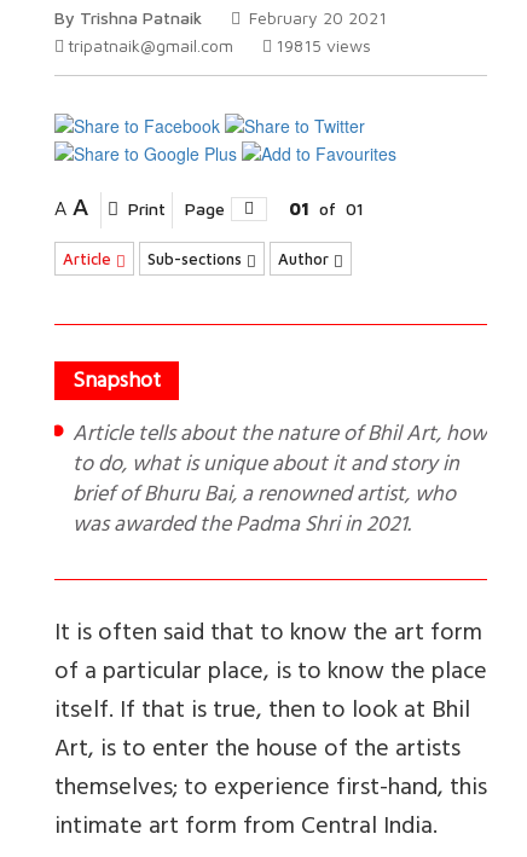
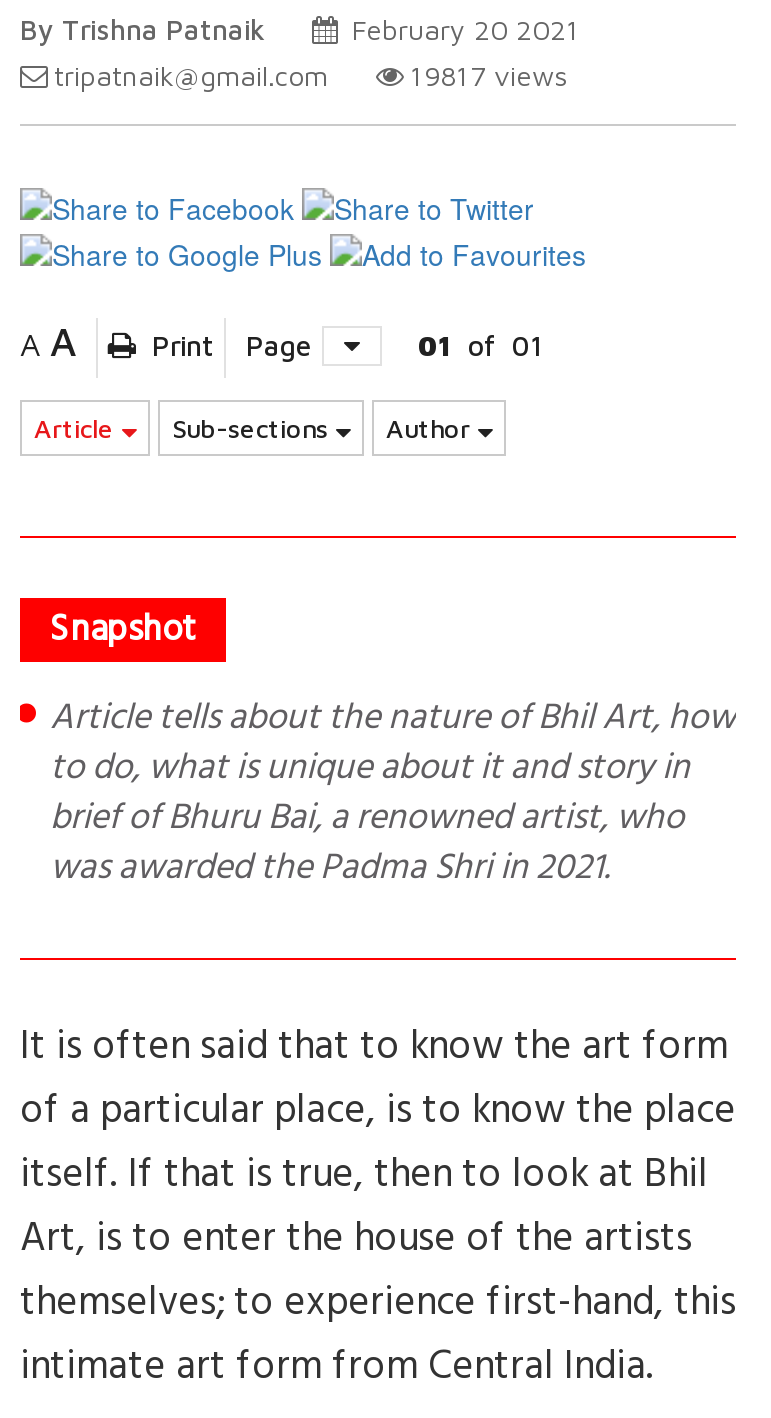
[276,35,371,56] 19815 views -> [410,58,568,92] 19817 views

